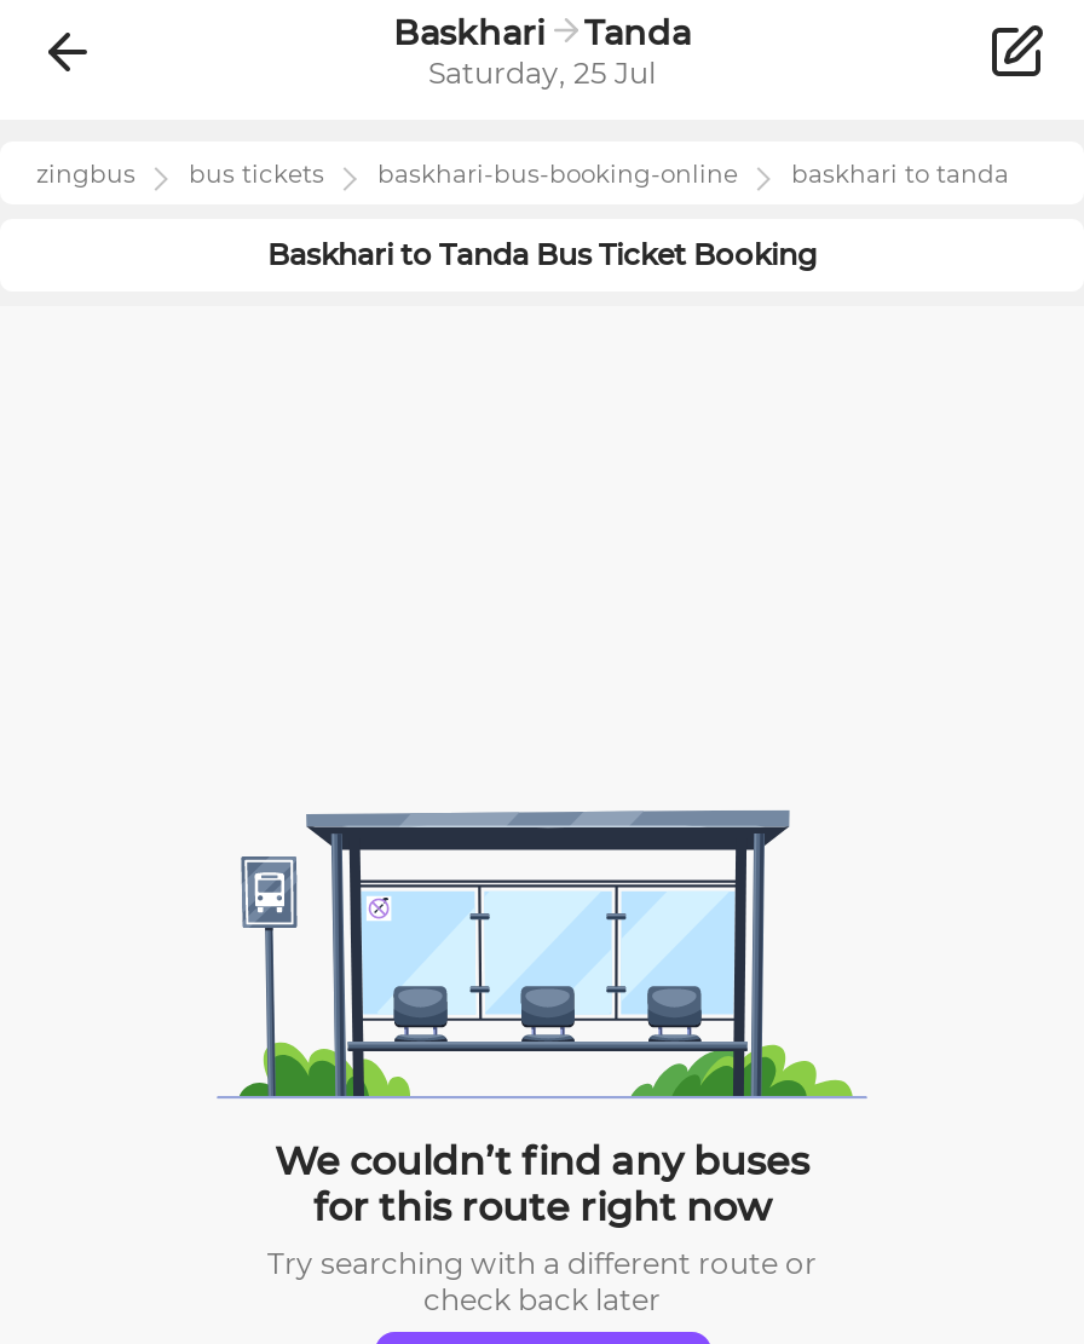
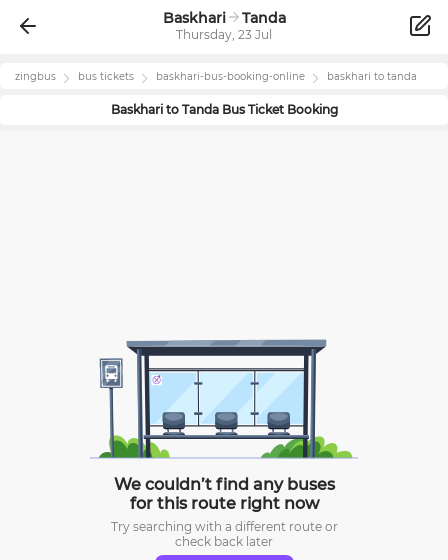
[428,54,656,91] Saturday, 25 Jul -> [176,27,272,42] Thursday, 23 Jul

